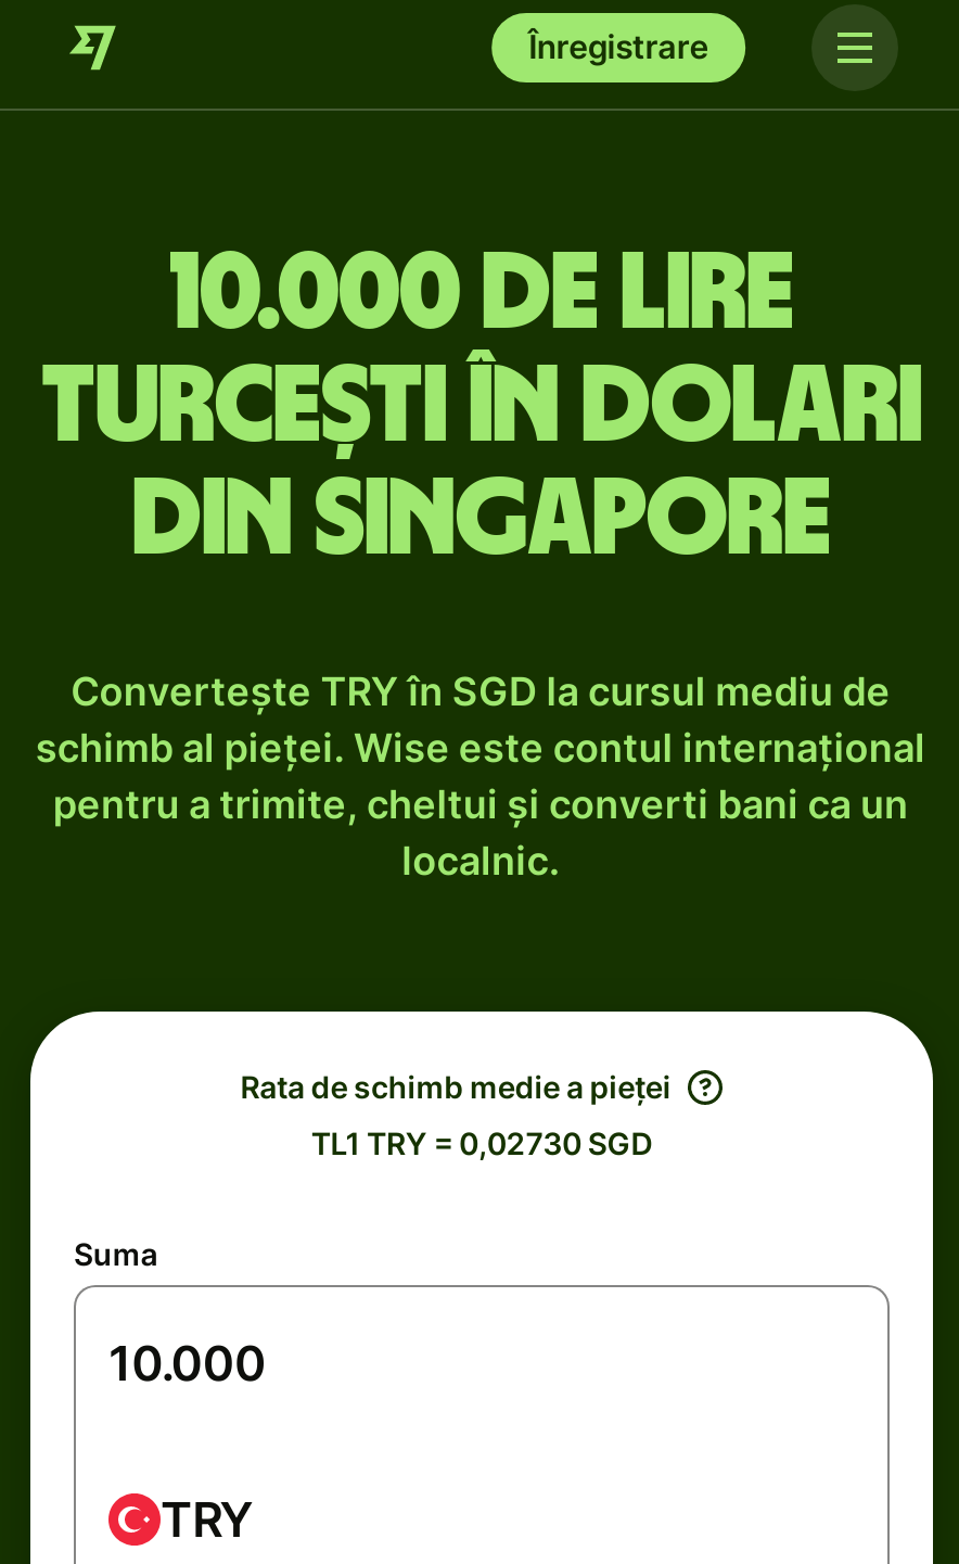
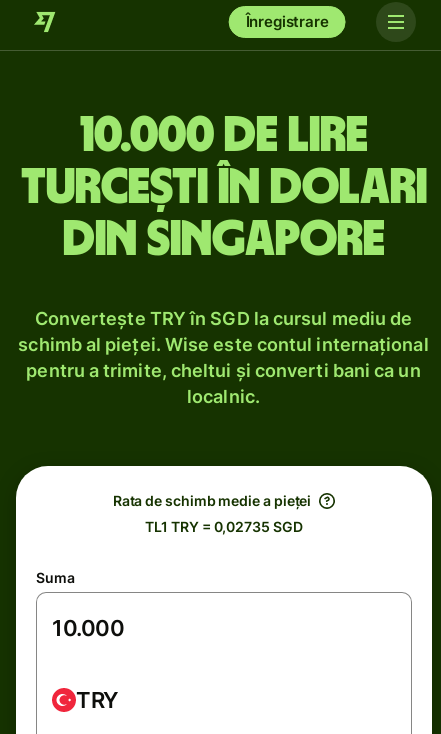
[311,1124,652,1161] TL1 TRY = 0,02730 SGD -> [145,518,303,535] TL1 TRY = 0,02735 SGD

